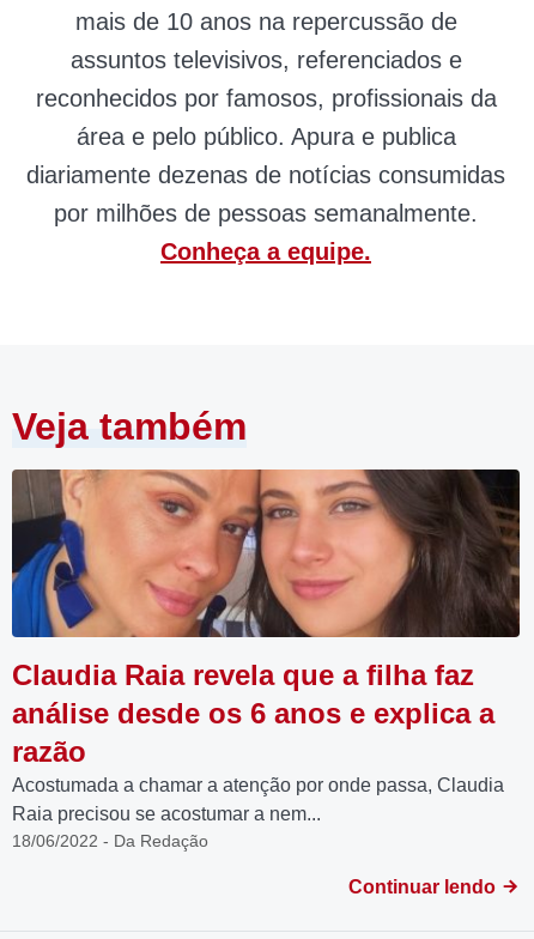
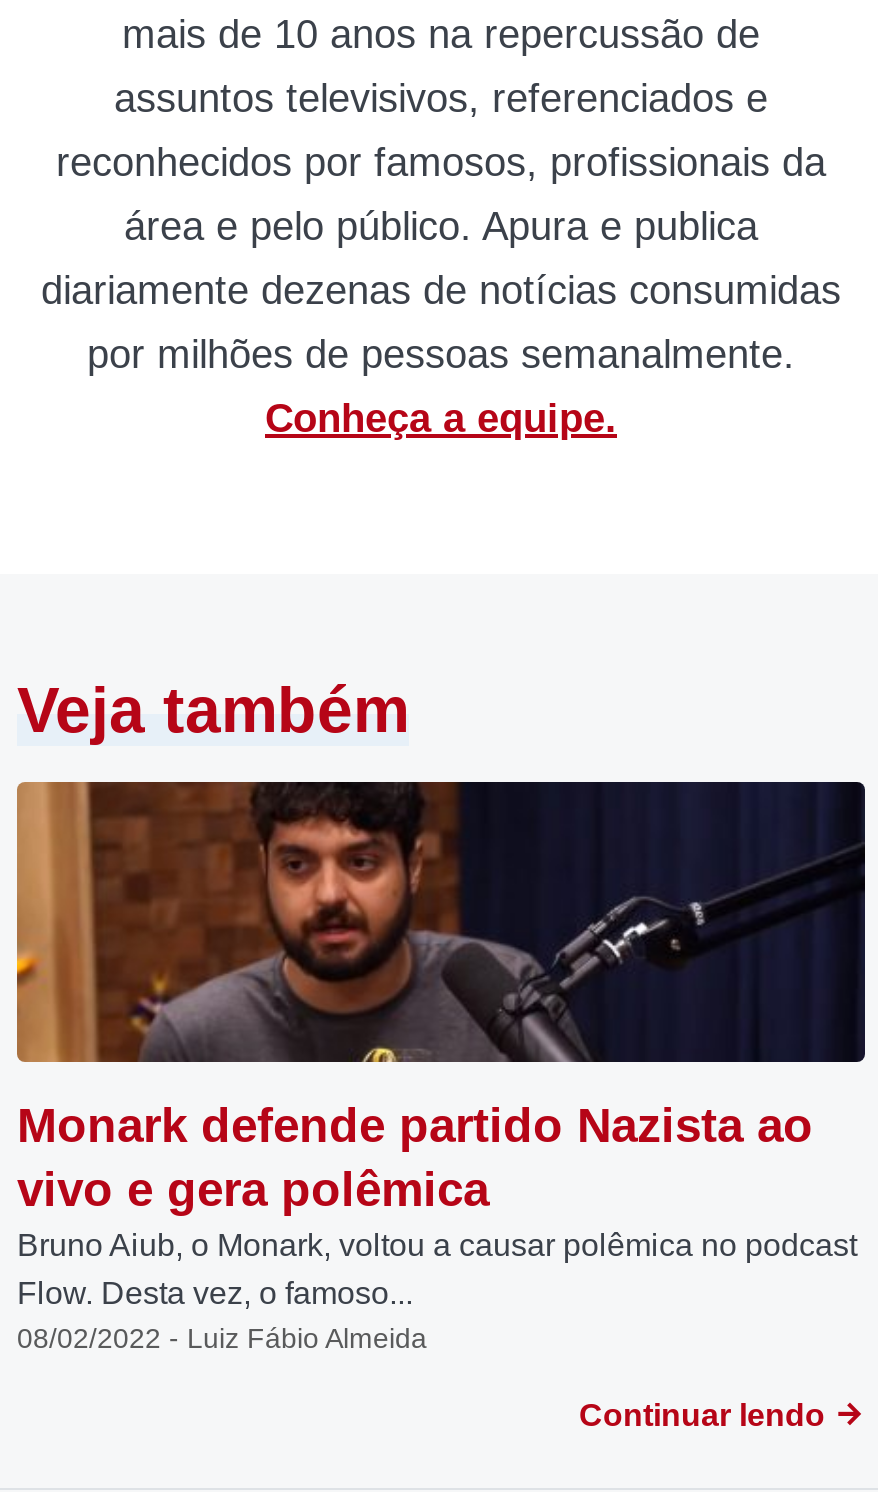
[11,468,521,850] [image] | Claudia Raia revela que a filha faz | análise desde os 6 anos e explica a | razão | Acostumada a chamar a atenção por onde passa, Claudia | Raia precisou se acostumar a nem... | 18/06/2022 - Da Redação -> [15,780,867,1354] [image] | Monark defende partido Nazista ao | vivo e gera polêmica | Bruno Aiub, o Monark, voltou a causar polêmica no podcast | Flow. Desta vez, o famoso... | 08/02/2022 - Luiz Fábio Almeida

